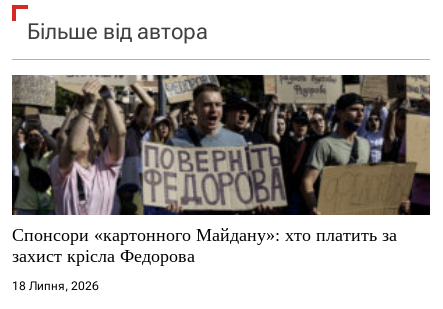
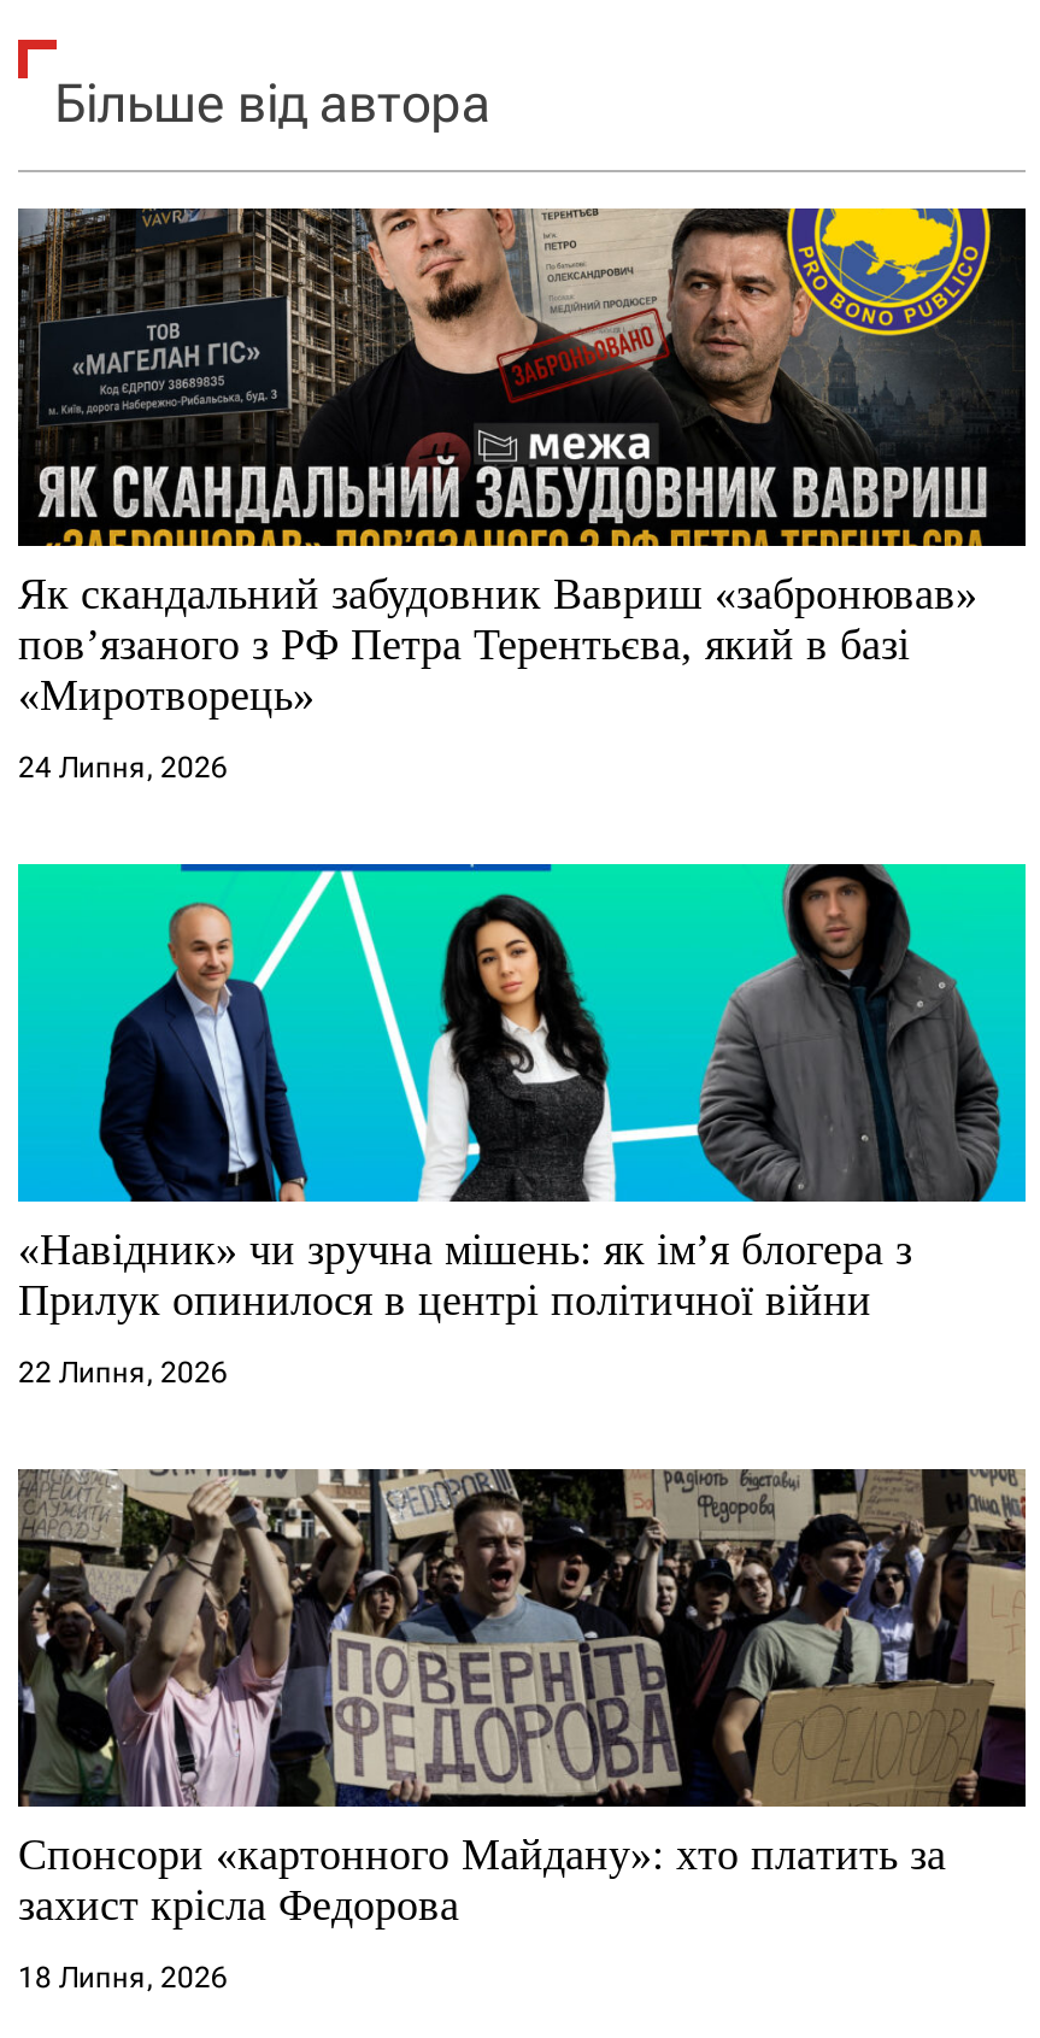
none -> [16,206,1028,784] [image] | Як скандальний забудовник Вавриш «забронював» | повʼязаного з РФ Петра Терентьєва, який в базі | «Миротворець» | 24 Липня, 2026
none -> [16,862,1028,1389] [image] | «Навідник» чи зручна мішень: як ім’я блогера з | Прилук опинилося в центрі політичної війни | 22 Липня, 2026

